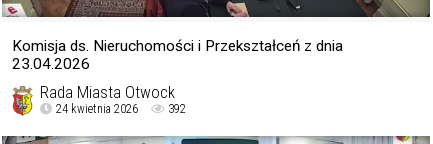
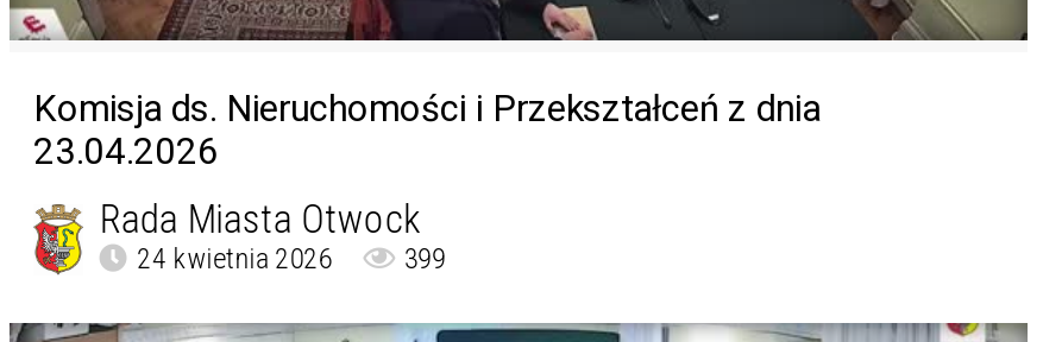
[56,102,186,116] 24 kwietnia 2026 392 -> [137,242,446,275] 24 kwietnia 2026 399

